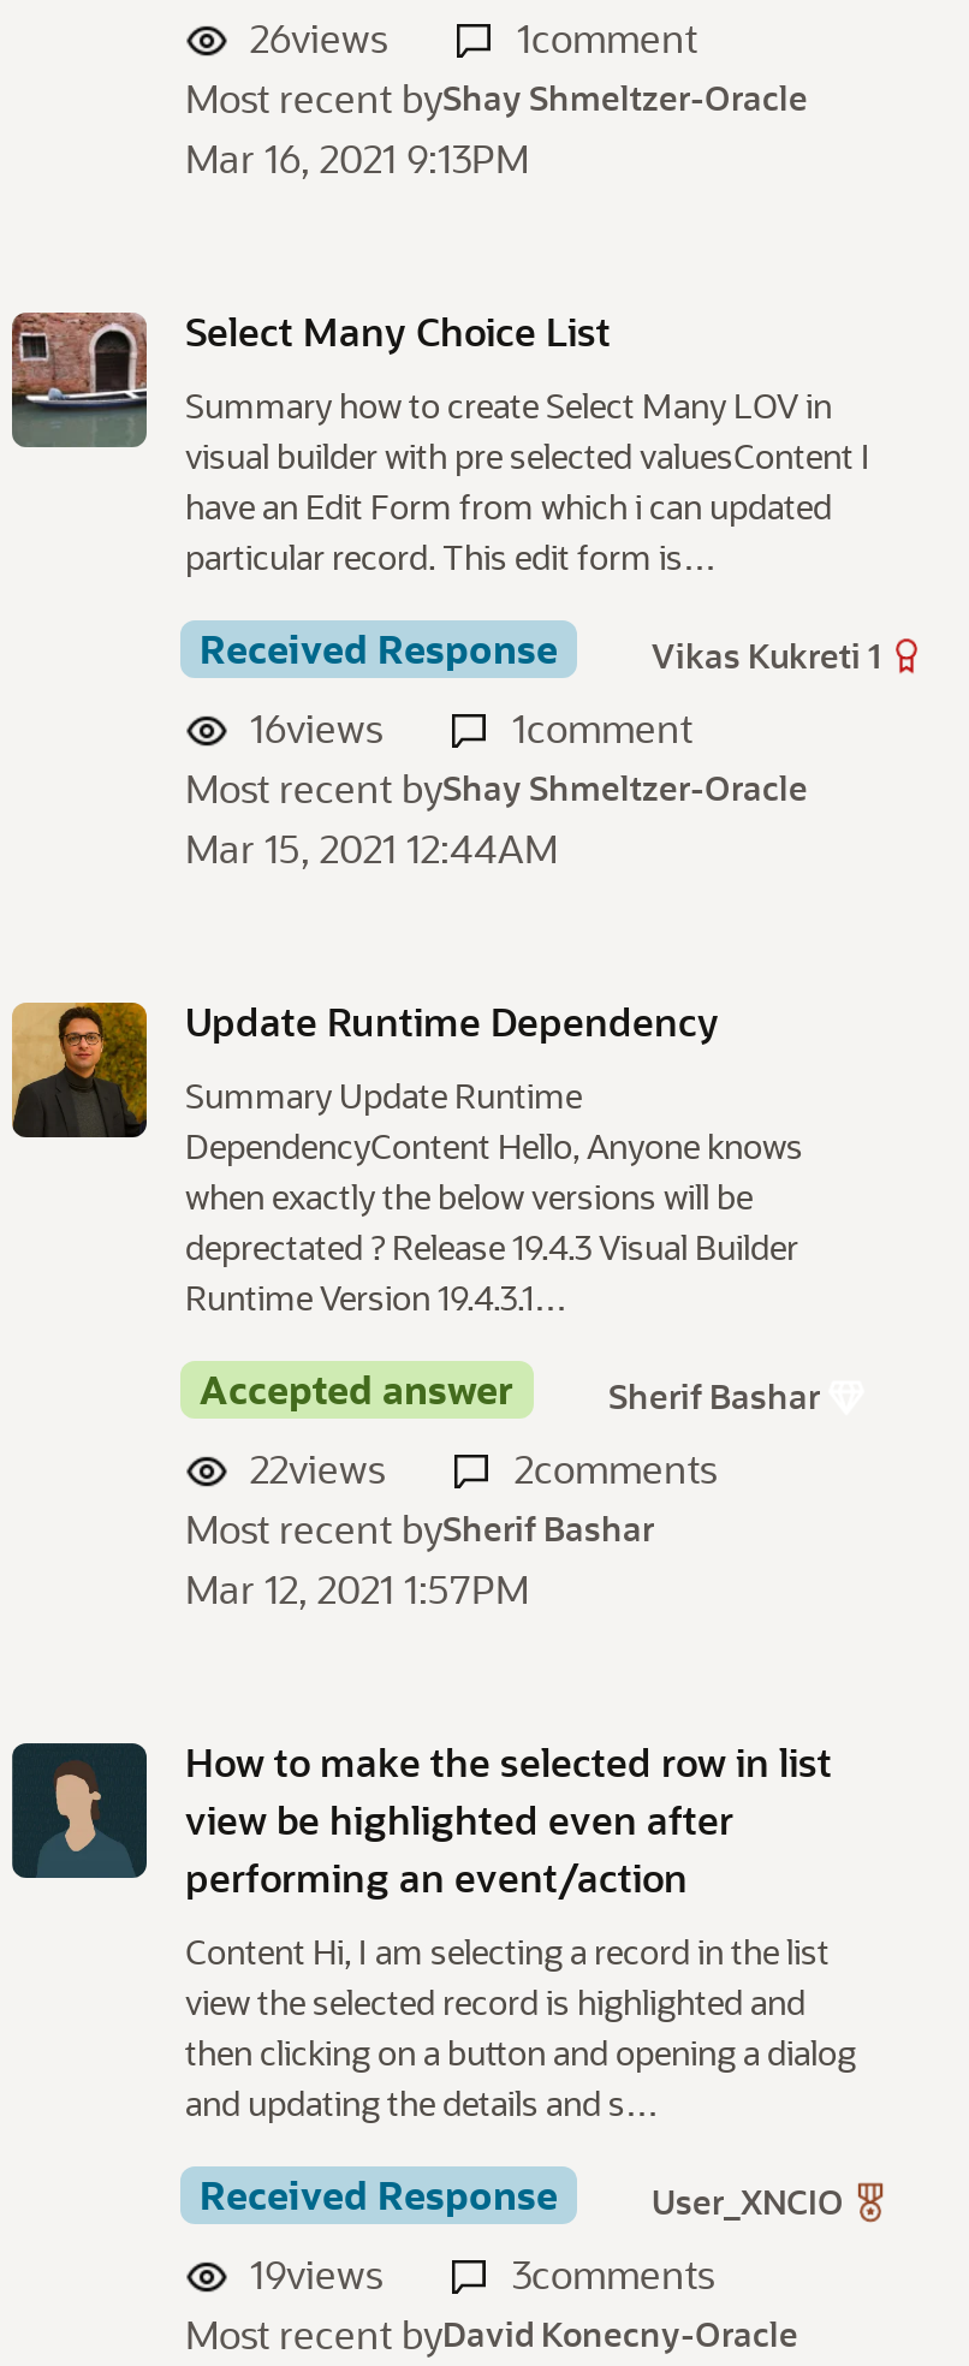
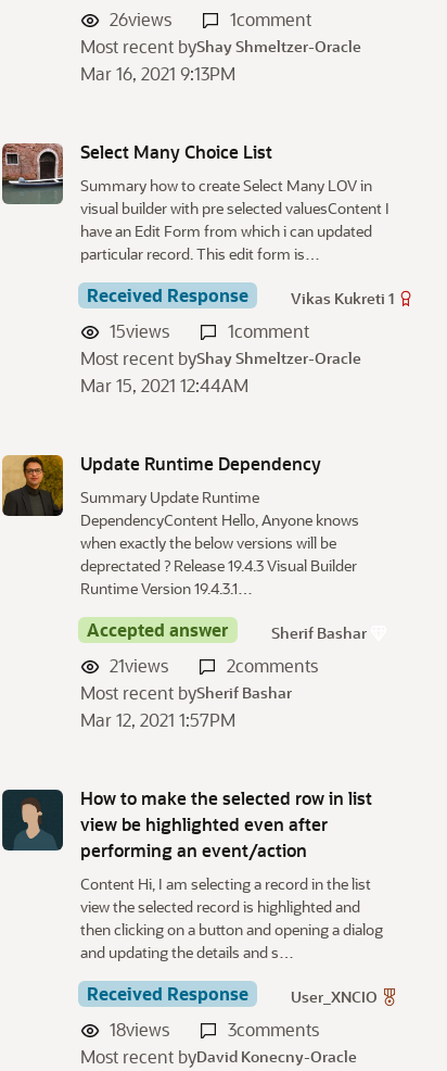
[250,701,382,751] 16views -> [110,319,169,342] 15views
[250,1441,385,1492] 22views -> [110,653,168,676] 21views
[250,2247,382,2297] 19views -> [110,1017,169,1040] 18views

